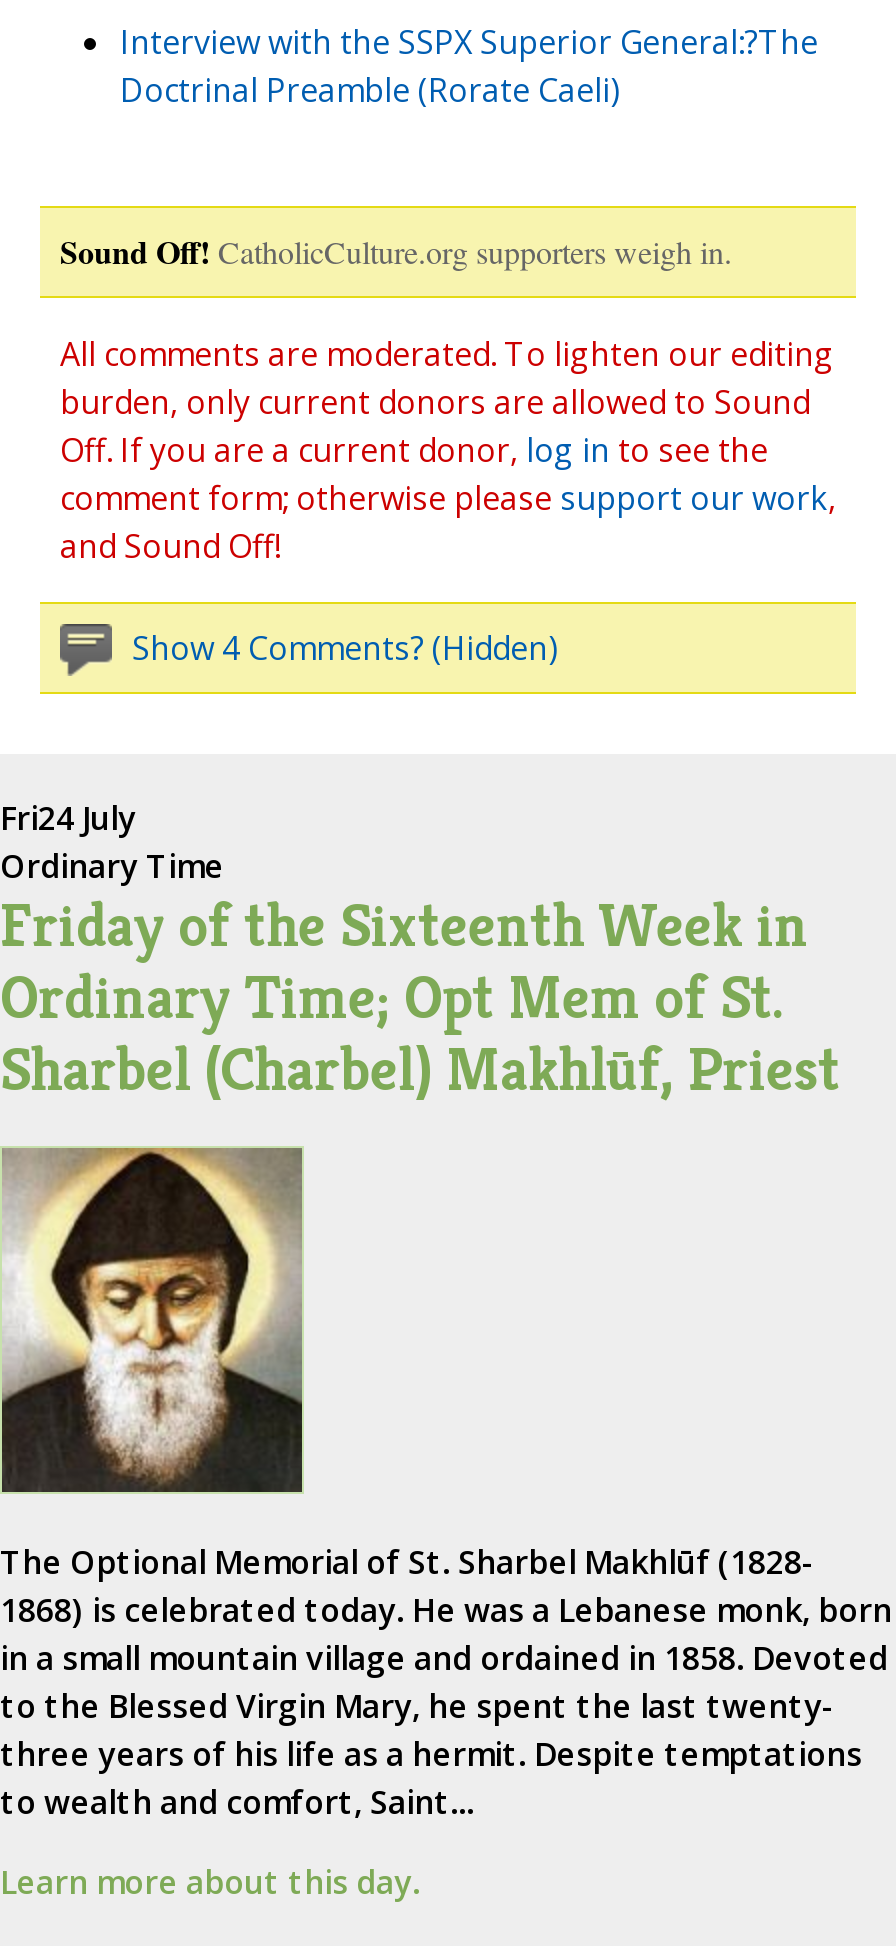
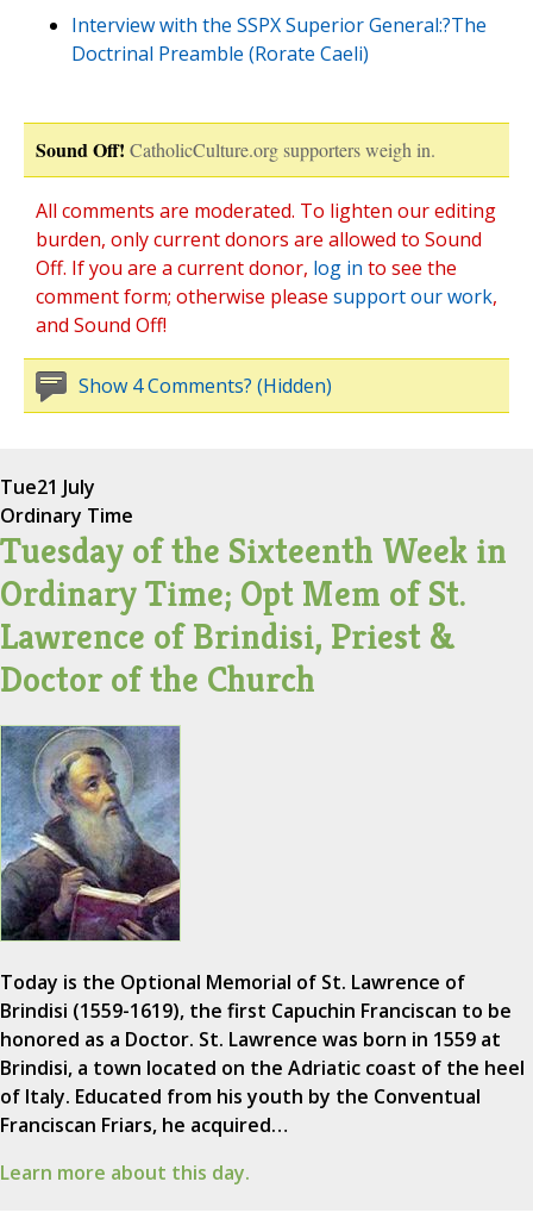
[0,796,136,840] Fri24 July -> [0,474,95,500] Tue21 July
[0,888,808,964] Friday of the Sixteenth Week in -> [0,529,507,574] Tuesday of the Sixteenth Week in
[0,1032,840,1108] Sharbel (Charbel) Makhlūf, Priest -> [0,614,454,702] Lawrence of Brindisi, Priest & | Doctor of the Church
[6,1196,302,1492] [image] -> [4,725,180,908] [image]
[0,1540,892,1824] The Optional Memorial of St. Sharbel Makhlūf (1828- | 1868) is celebrated today. He was a Lebanese monk, born | in a small mountain village and ordained in 1858. Devoted | to the Blessed Virgin Mary, he spent the last twenty- | three years of his life as a hermit. Despite temptations | to wealth and comfort, Saint… -> [0,969,525,1138] Today is the Optional Memorial of St. Lawrence of | Brindisi (1559-1619), the first Capuchin Franciscan to be | honored as a Doctor. St. Lawrence was born in 1559 at | Brindisi, a town located on the Adriatic coast of the heel | of Italy. Educated from his youth by the Conventual | Franciscan Friars, he acquired…

